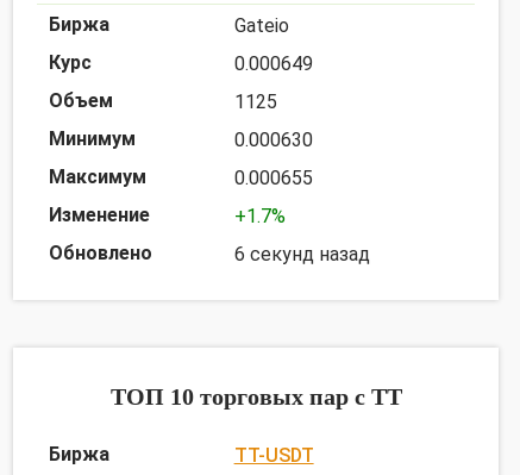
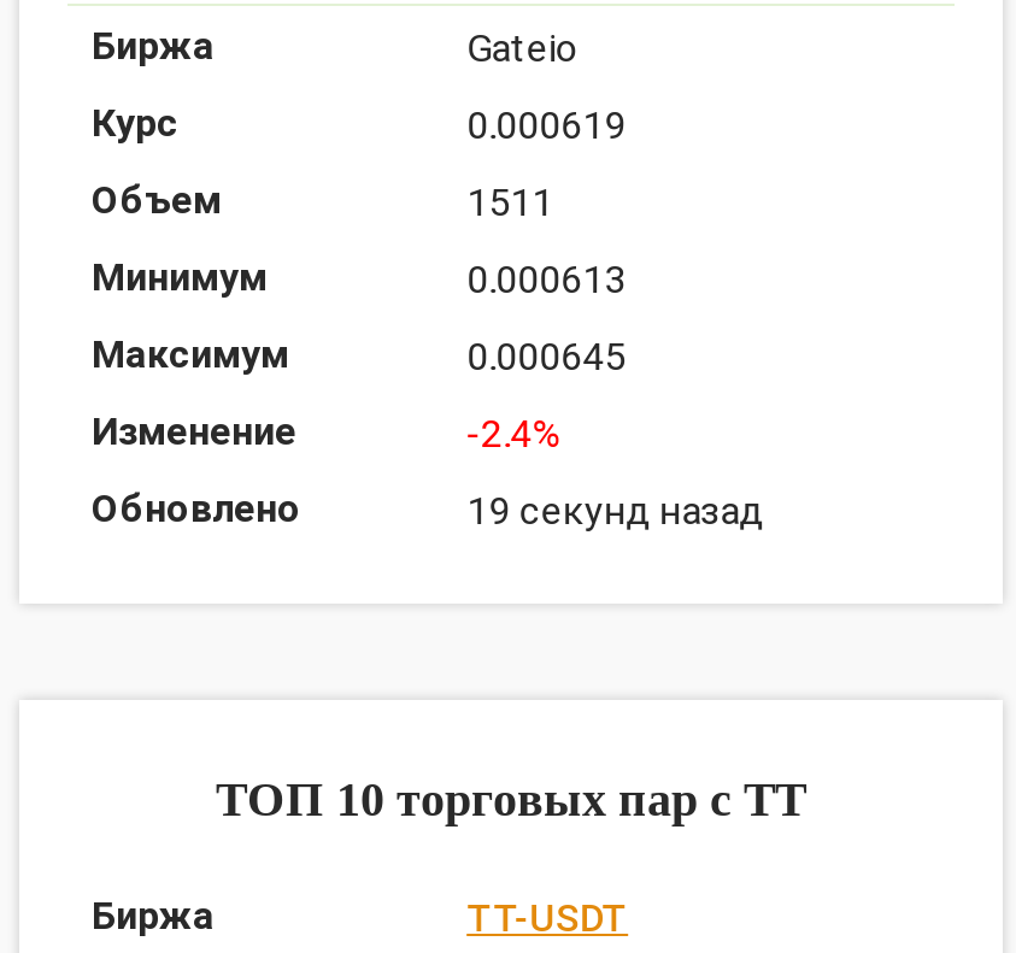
[234,52,312,75] 0.000649 -> [467,102,626,148] 0.000619
[234,90,277,113] 1125 -> [467,180,553,225] 1511
[234,129,312,151] 0.000630 -> [467,257,626,302] 0.000613
[234,167,312,189] 0.000655 -> [467,334,626,380] 0.000645
[234,205,285,227] +1.7% -> [467,411,561,457] -2.4%
[234,243,370,265] 6 секунд назад -> [467,488,763,534] 19 секунд назад

